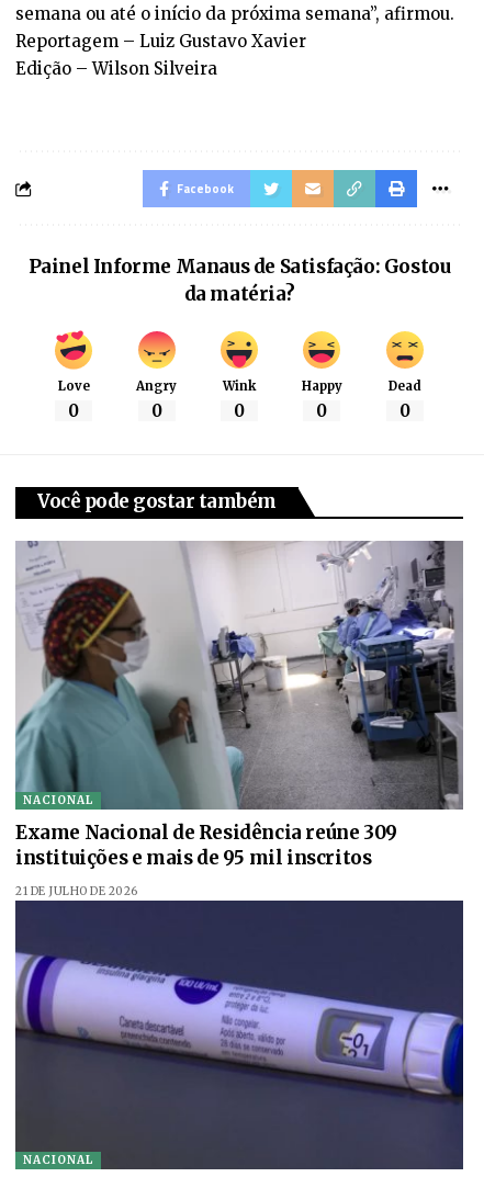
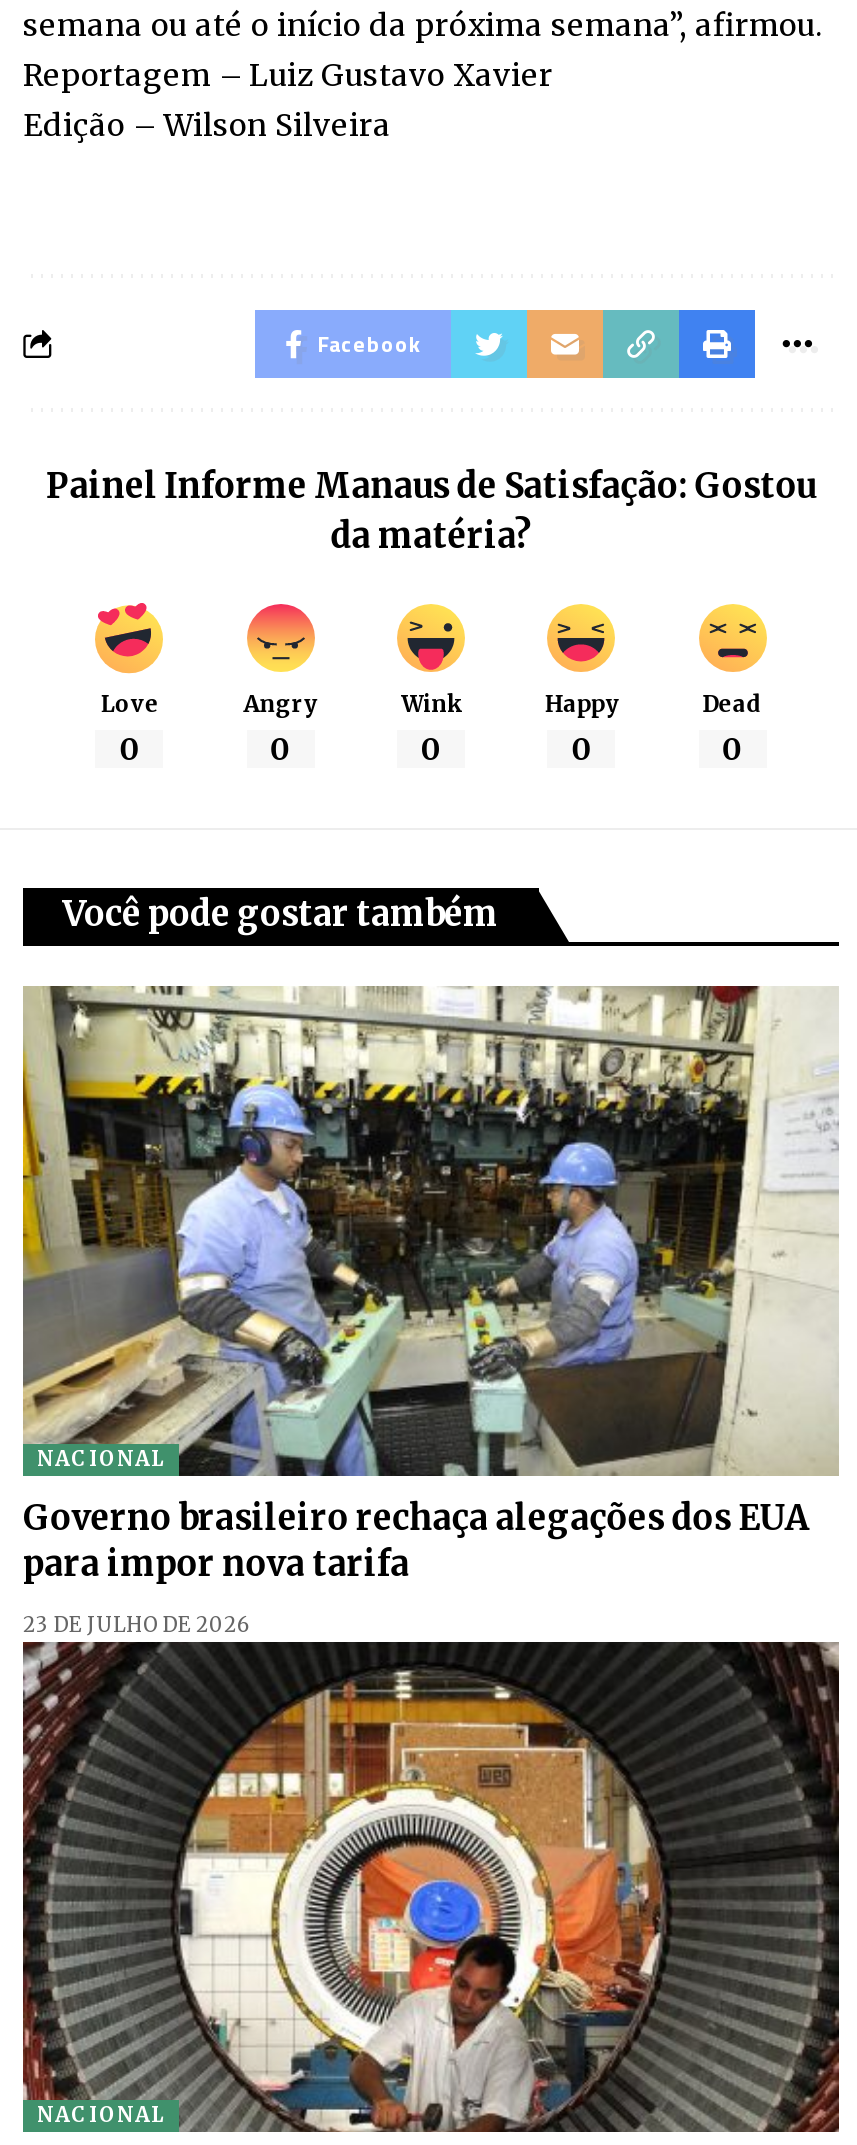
[14,540,463,870] [image] | Exame Nacional de Residência reúne 309 | instituições e mais de 95 mil inscritos -> [21,986,837,1586] [image] | Governo brasileiro rechaça alegações dos EUA | para impor nova tarifa
[15,884,138,898] 21 DE JULHO DE 2026 -> [23,1612,250,1638] 23 DE JULHO DE 2026
[14,901,464,1170] [image] -> [21,1642,841,2132] [image]

